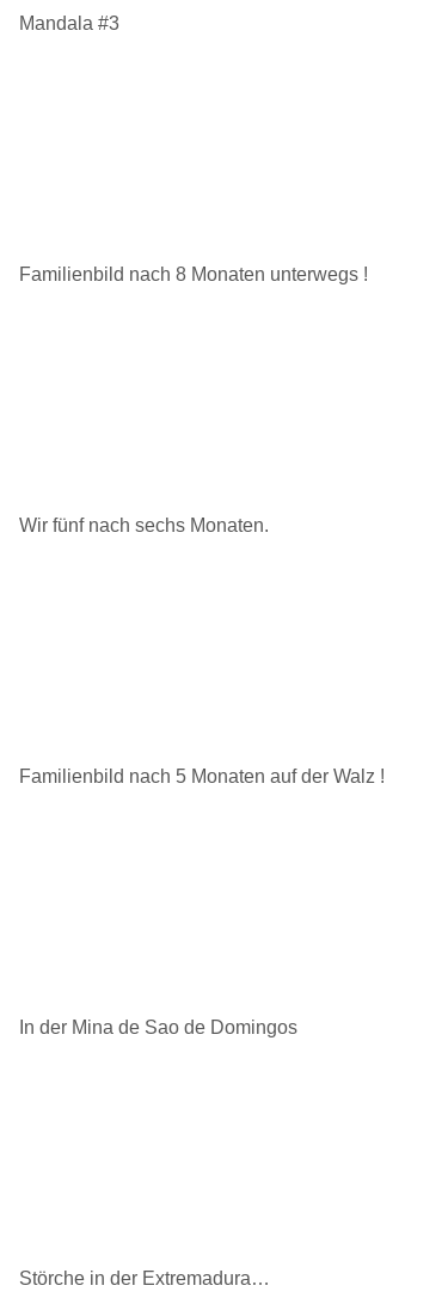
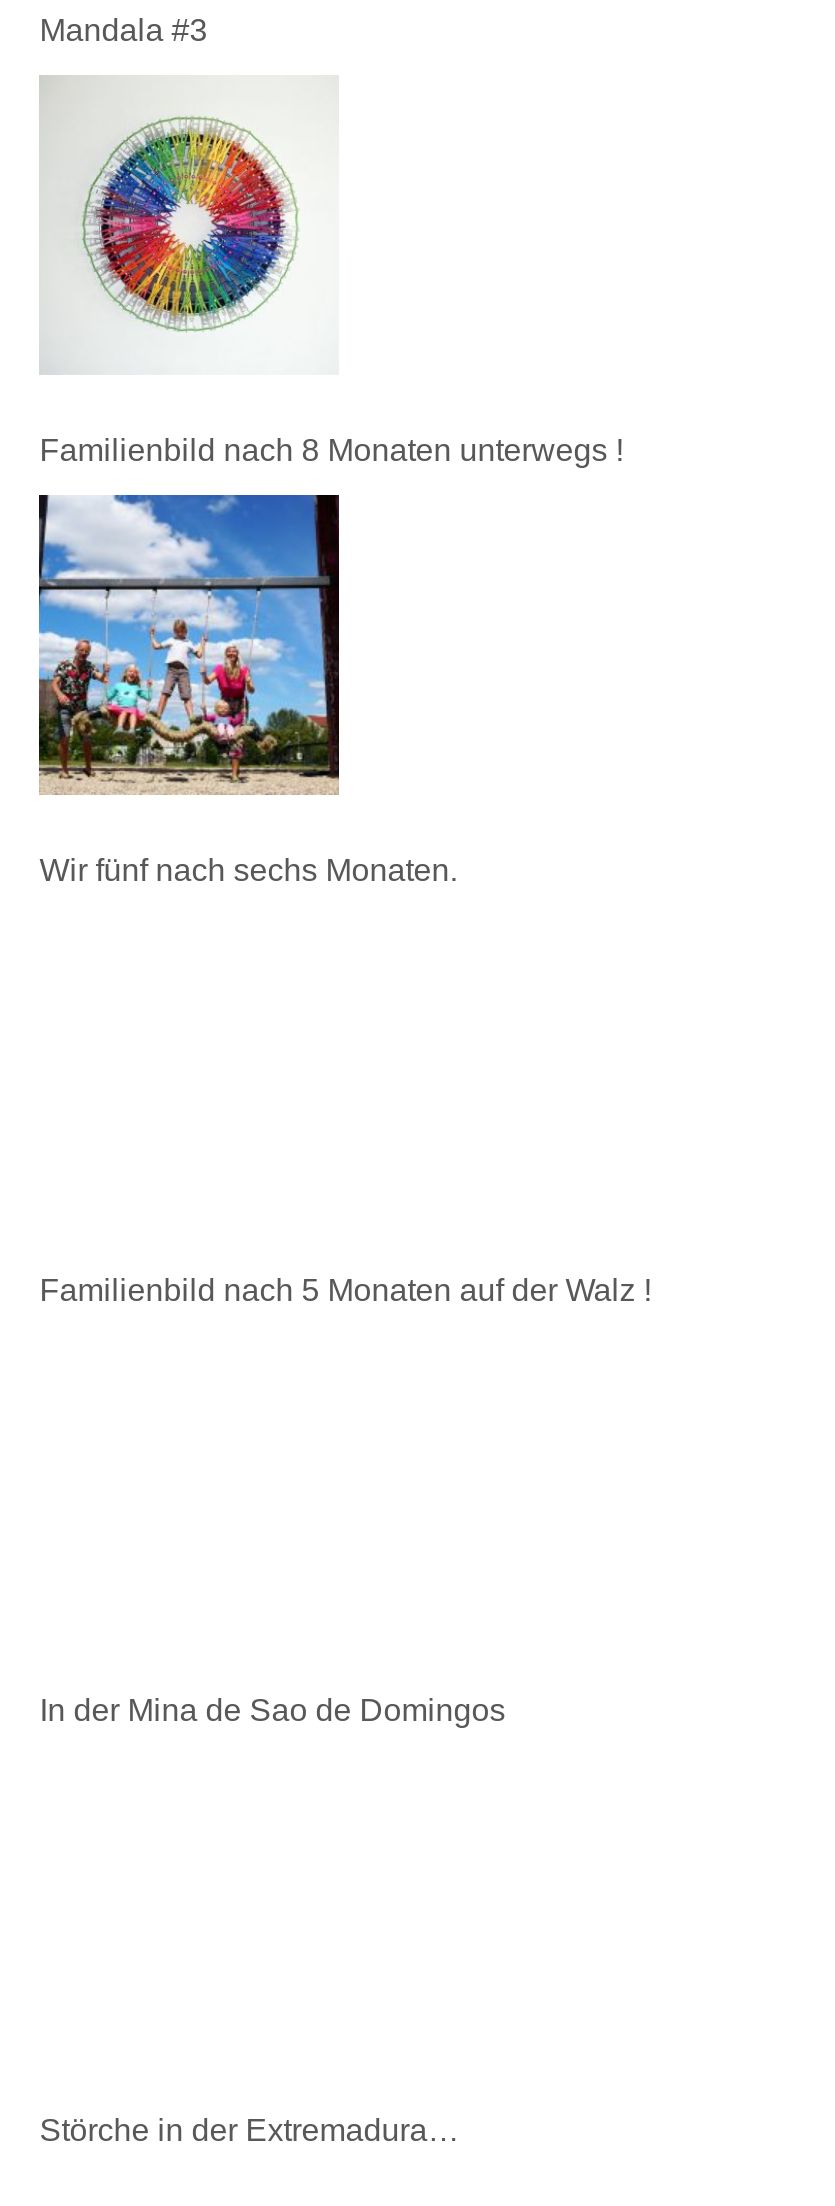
none -> [39,75,301,375] [image]
none -> [37,493,341,797] [image]

